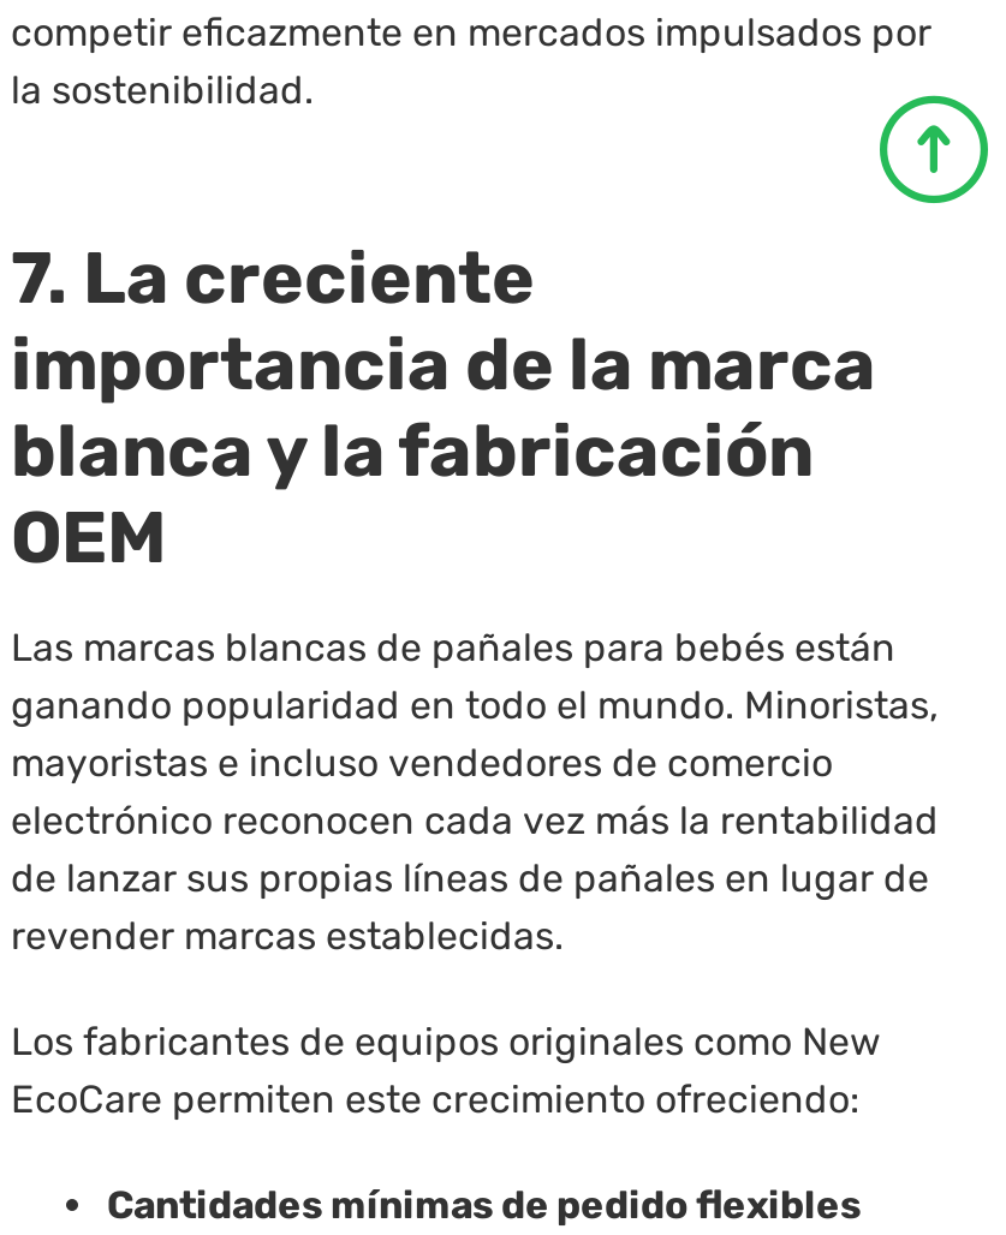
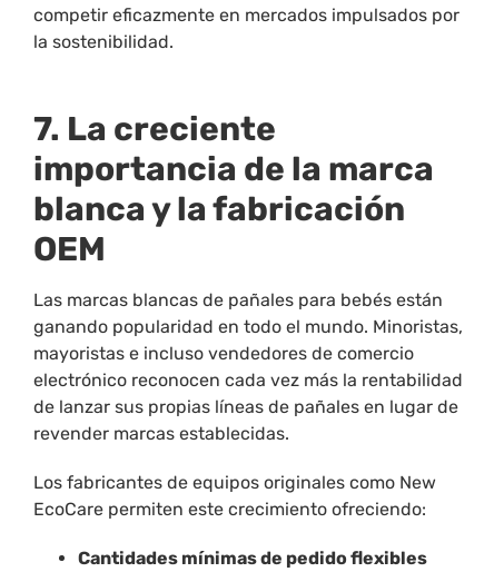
[876,94,992,207] [image] -> none

